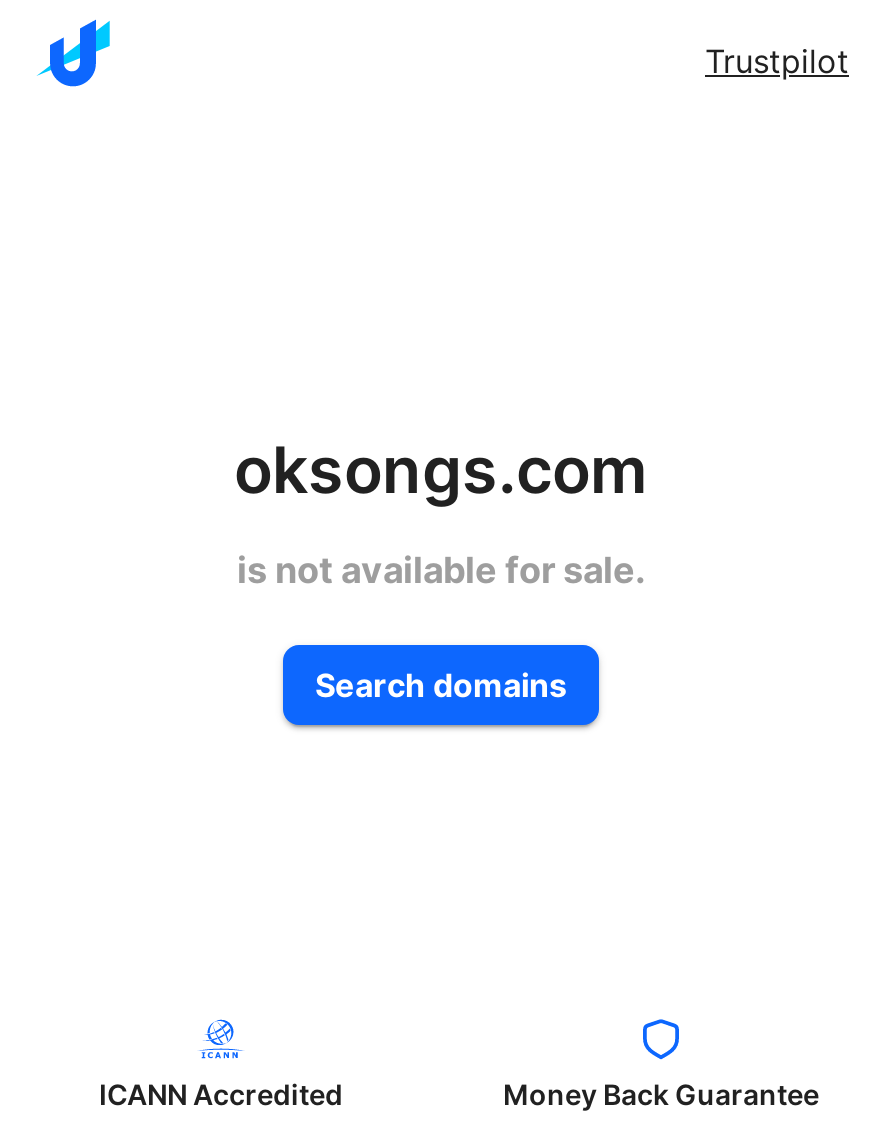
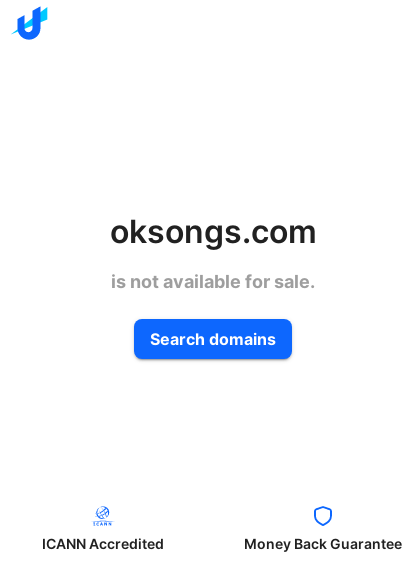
[705,41,849,81] Trustpilot -> none

